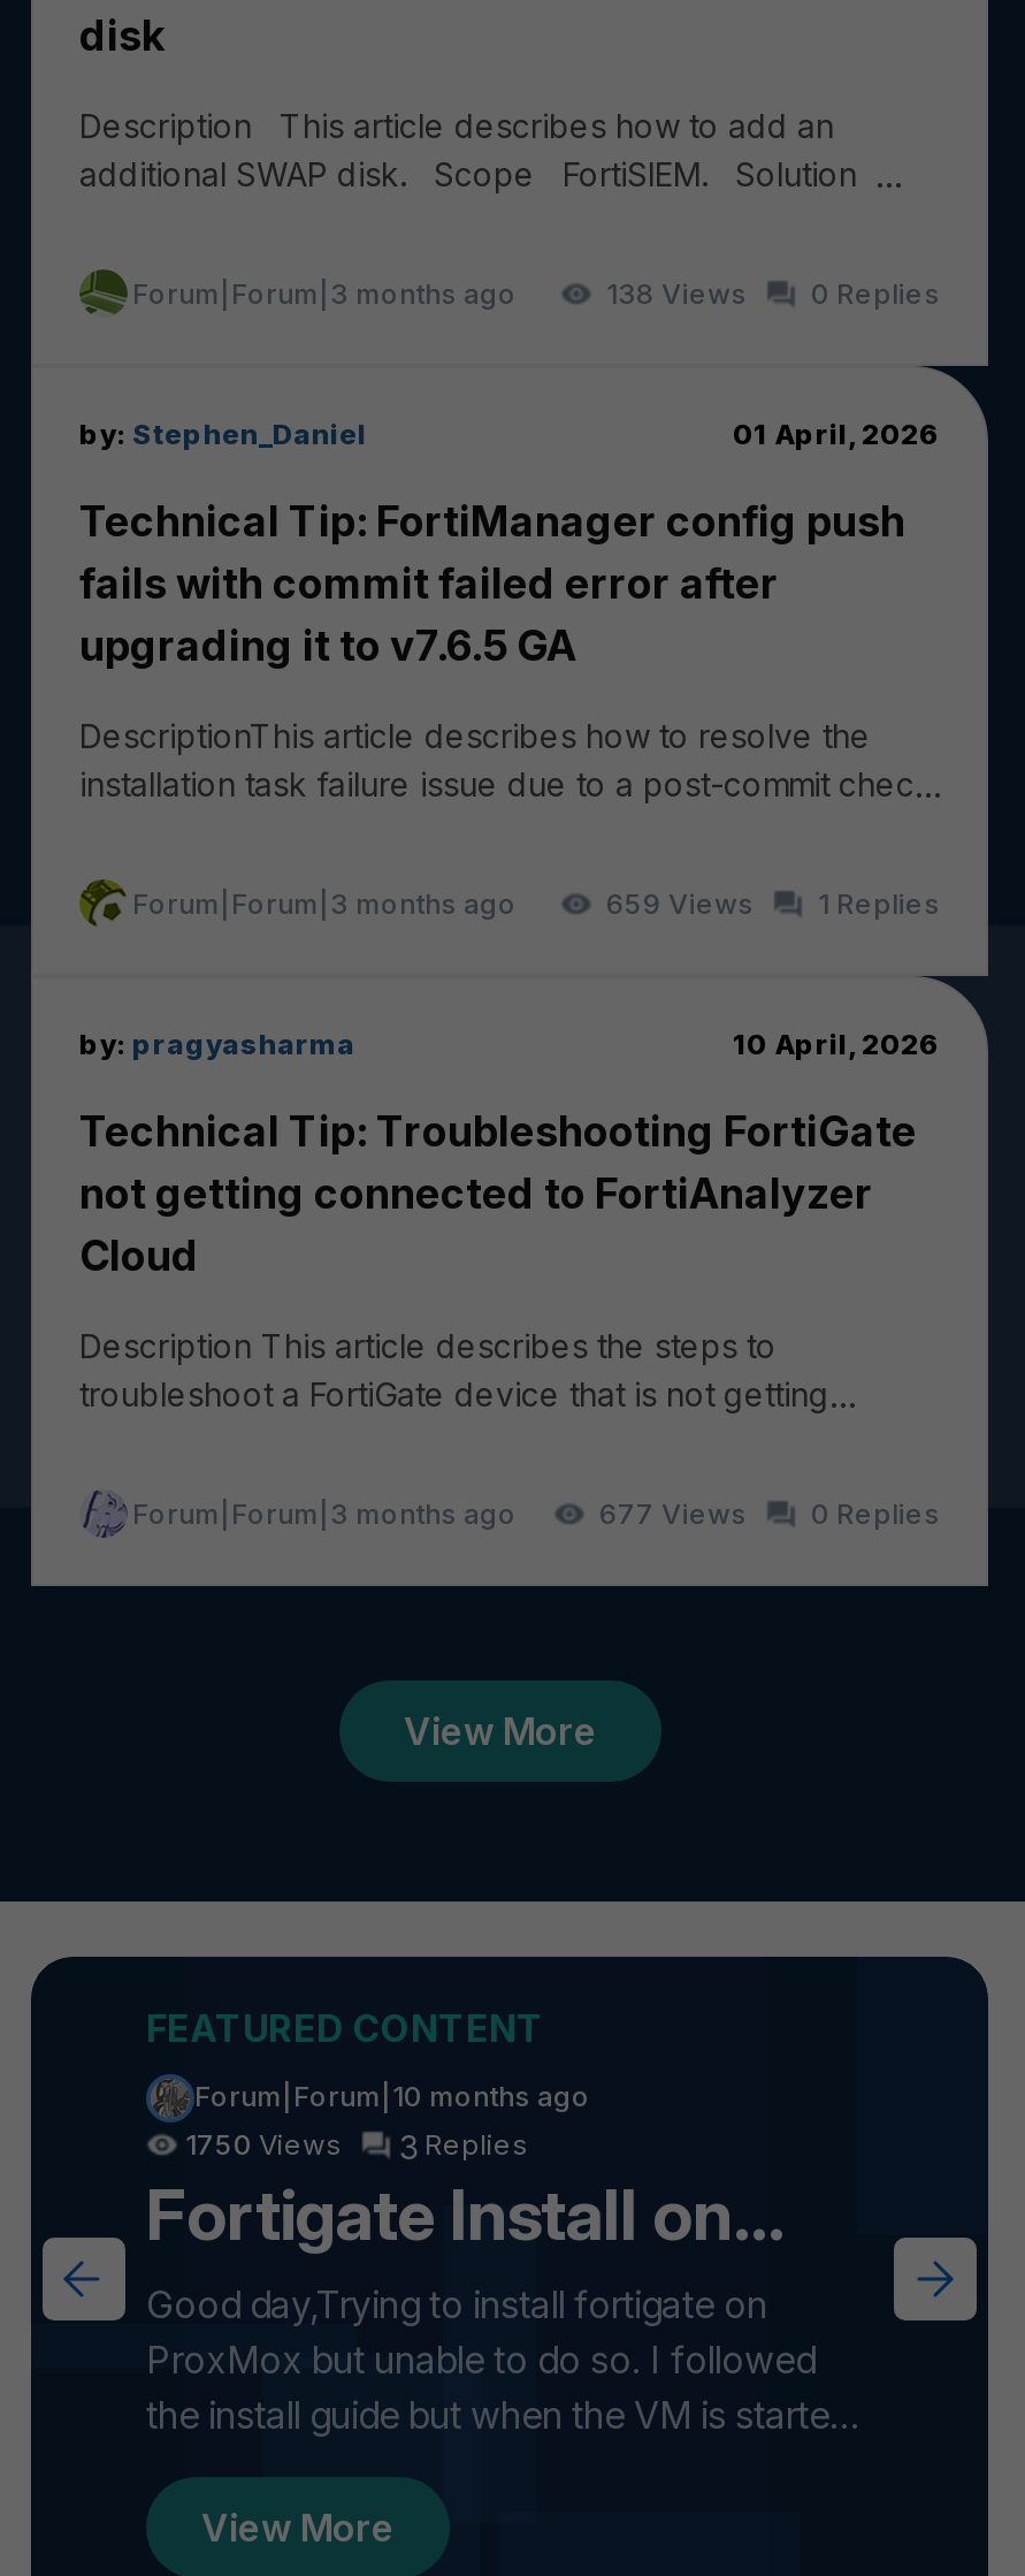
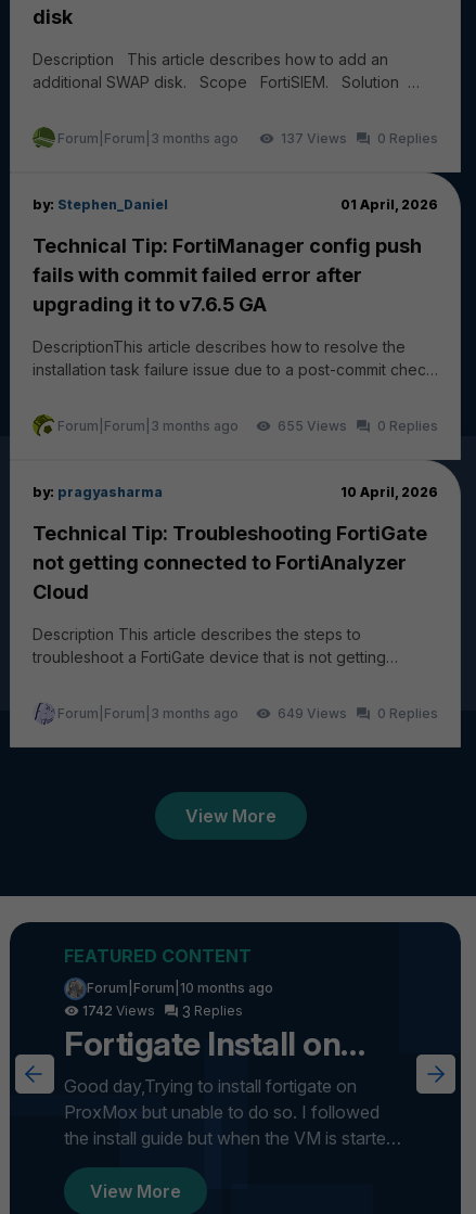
[606,276,655,310] 138 -> [281,130,304,146] 137
[606,886,661,920] 659 -> [278,417,304,434] 655
[818,886,829,920] 1 -> [377,417,386,434] 0
[599,1496,655,1530] 677 -> [278,705,304,721] 649
[185,2128,252,2162] 1750 -> [82,1003,113,1019] 1742

